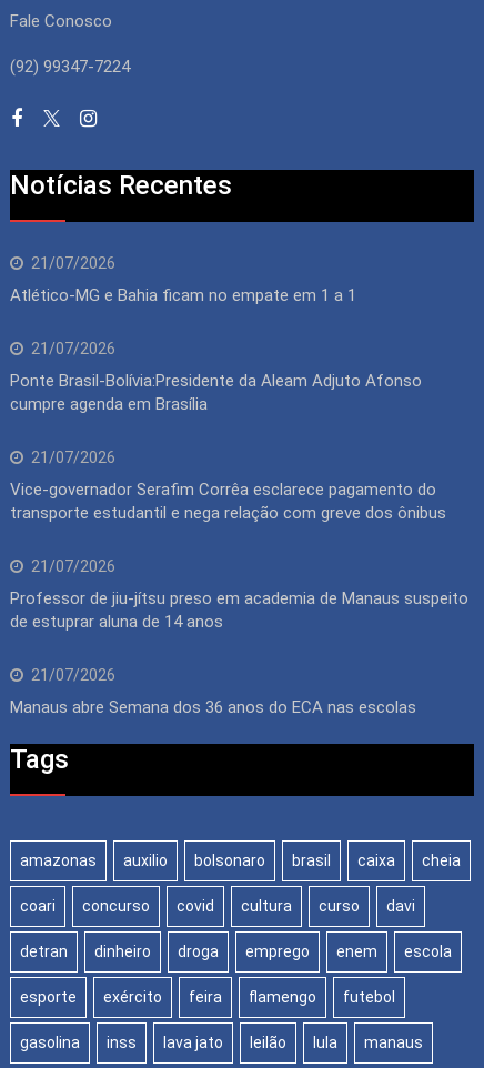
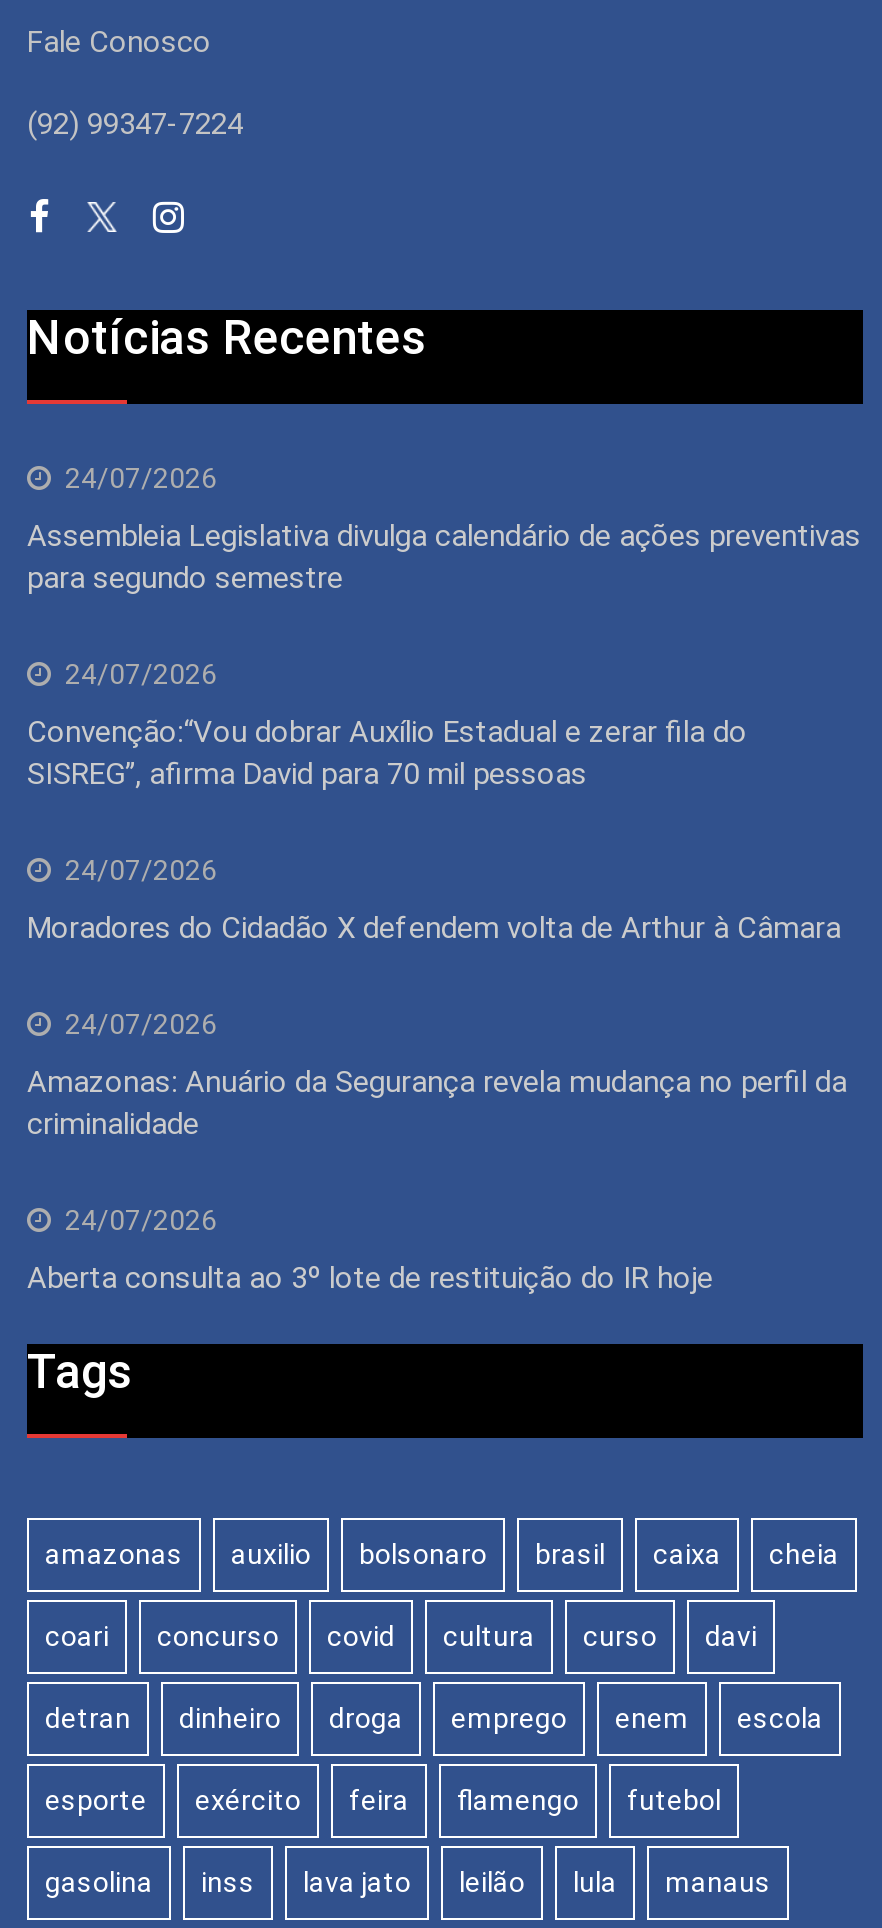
[31,254,115,272] 21/07/2026 -> [65,462,217,494] 24/07/2026
[10,285,356,305] Atlético-MG e Bahia ficam no empate em 1 a 1 -> [27,518,861,596] Assembleia Legislativa divulga calendário de ações preventivas | para segundo semestre
[31,340,115,357] 21/07/2026 -> [65,658,217,690] 24/07/2026
[10,371,422,414] Ponte Brasil-Bolívia:Presidente da Aleam Adjuto Afonso | cumpre agenda em Brasília -> [27,714,747,792] Convenção:“Vou dobrar Auxílio Estadual e zerar fila do | SISREG”, afirma David para 70 mil pessoas
[31,448,115,466] 21/07/2026 -> [65,854,217,886] 24/07/2026
[10,479,446,523] Vice-governador Serafim Corrêa esclarece pagamento do | transporte estudantil e nega relação com greve dos ônibus -> [27,910,841,946] Moradores do Cidadão X defendem volta de Arthur à Câmara
[31,557,115,575] 21/07/2026 -> [65,1008,217,1040] 24/07/2026
[10,588,468,632] Professor de jiu-jítsu preso em academia de Manaus suspeito | de estuprar aluna de 14 anos -> [27,1064,847,1142] Amazonas: Anuário da Segurança revela mudança no perfil da | criminalidade
[31,666,115,684] 21/07/2026 -> [65,1204,217,1236] 24/07/2026
[10,697,416,717] Manaus abre Semana dos 36 anos do ECA nas escolas -> [27,1260,713,1296] Aberta consulta ao 3º lote de restituição do IR hoje

